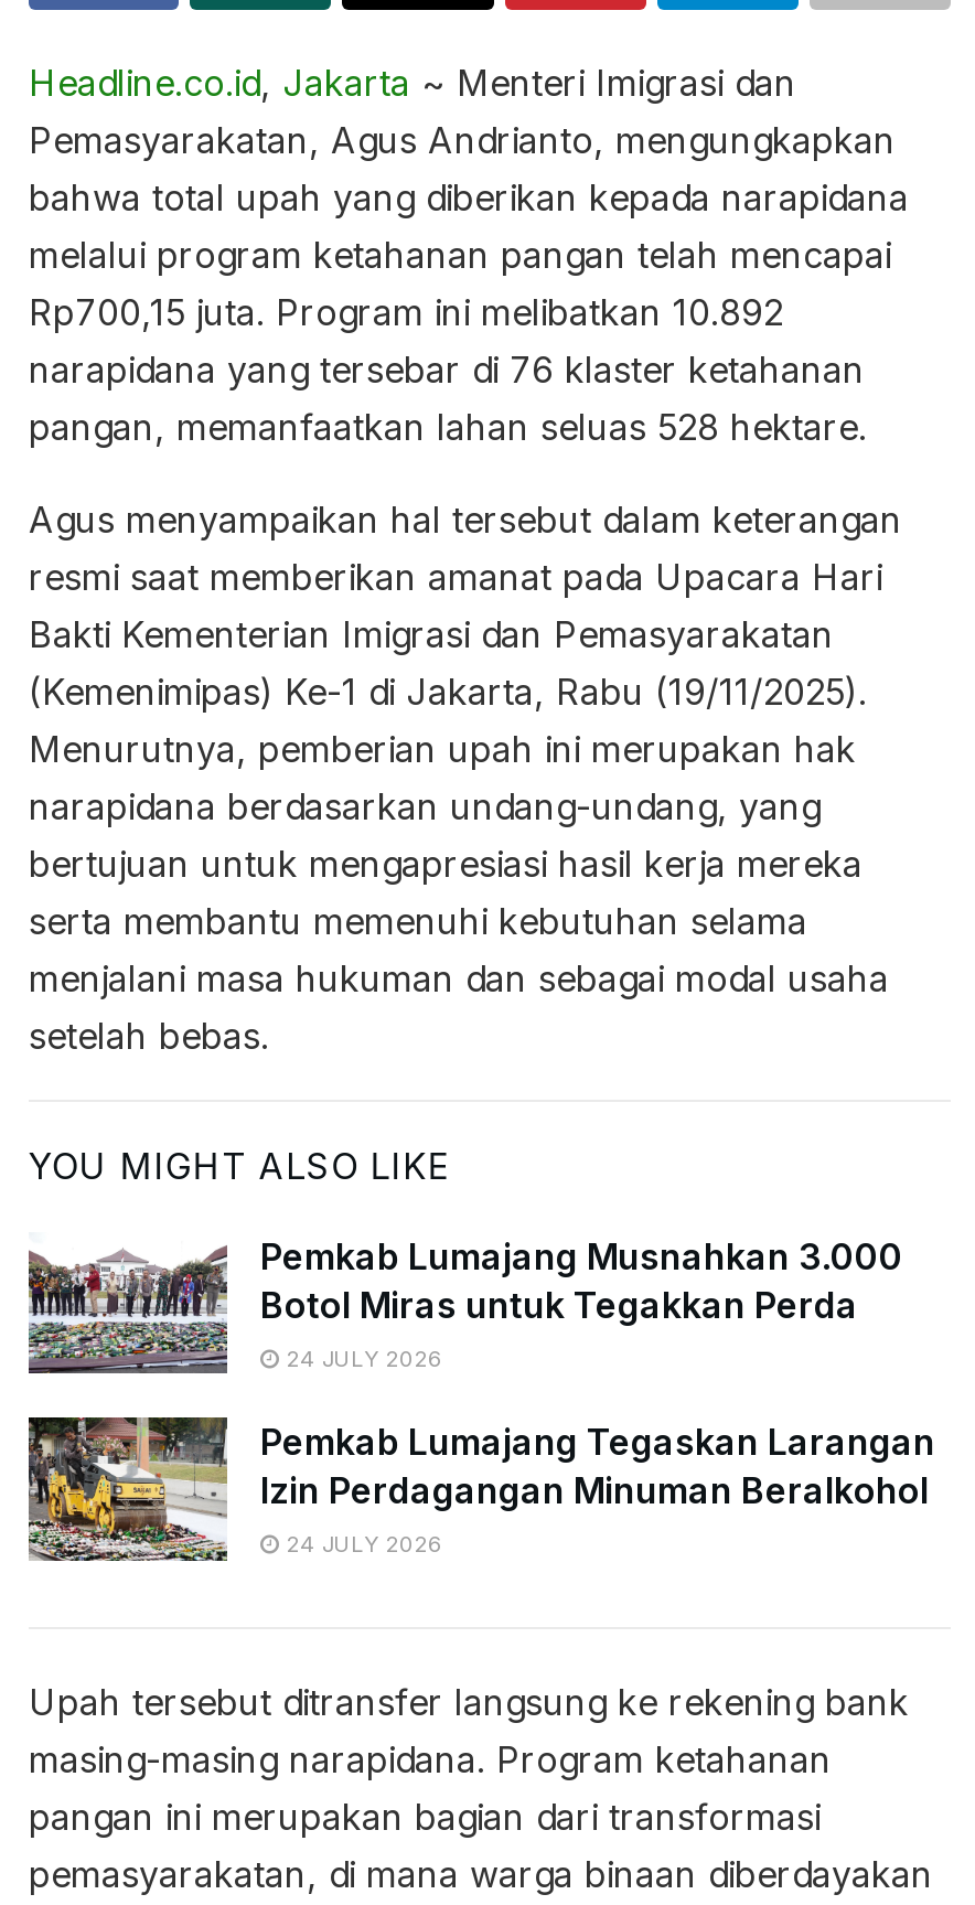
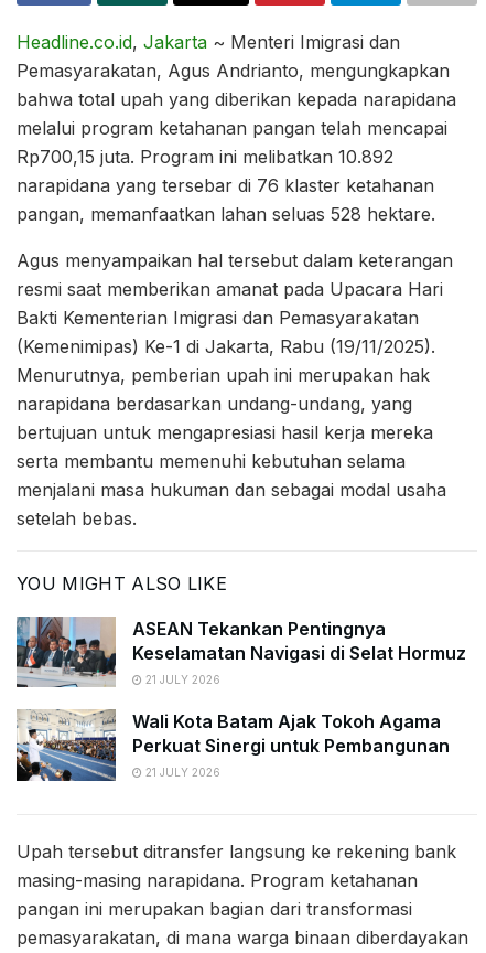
[26,1232,902,1376] [image] | Pemkab Lumajang Musnahkan 3.000 | Botol Miras untuk Tegakkan Perda | 24 JULY 2026 -> [15,615,466,688] [image] | ASEAN Tekankan Pentingnya | Keselamatan Navigasi di Selat Hormuz | 21 JULY 2026
[26,1415,935,1563] [image] | Pemkab Lumajang Tegaskan Larangan | Izin Perdagangan Minuman Beralkohol | 24 JULY 2026 -> [17,709,450,782] [image] | Wali Kota Batam Ajak Tokoh Agama | Perkuat Sinergi untuk Pembangunan | 21 JULY 2026

